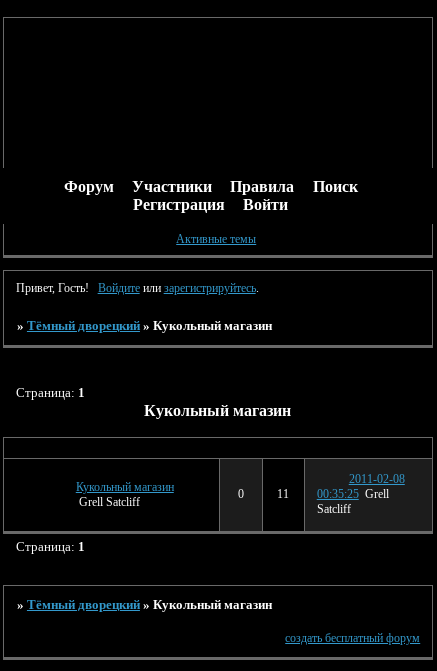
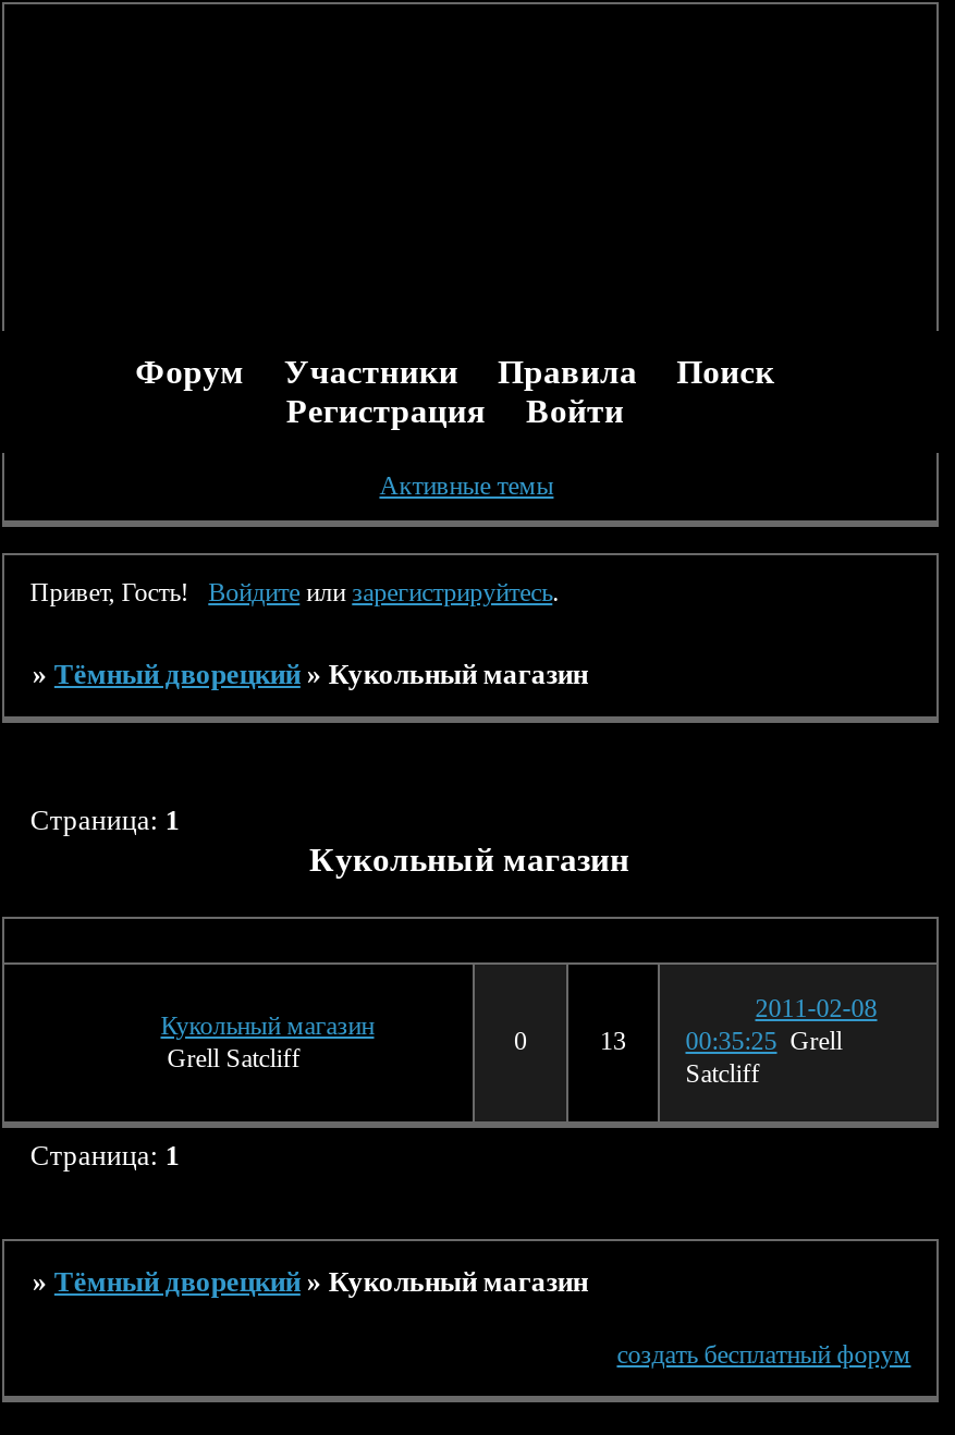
[277,487,389,501] 11 00:35:25 Grell -> [600,1026,842,1056] 13 00:35:25 Grell

